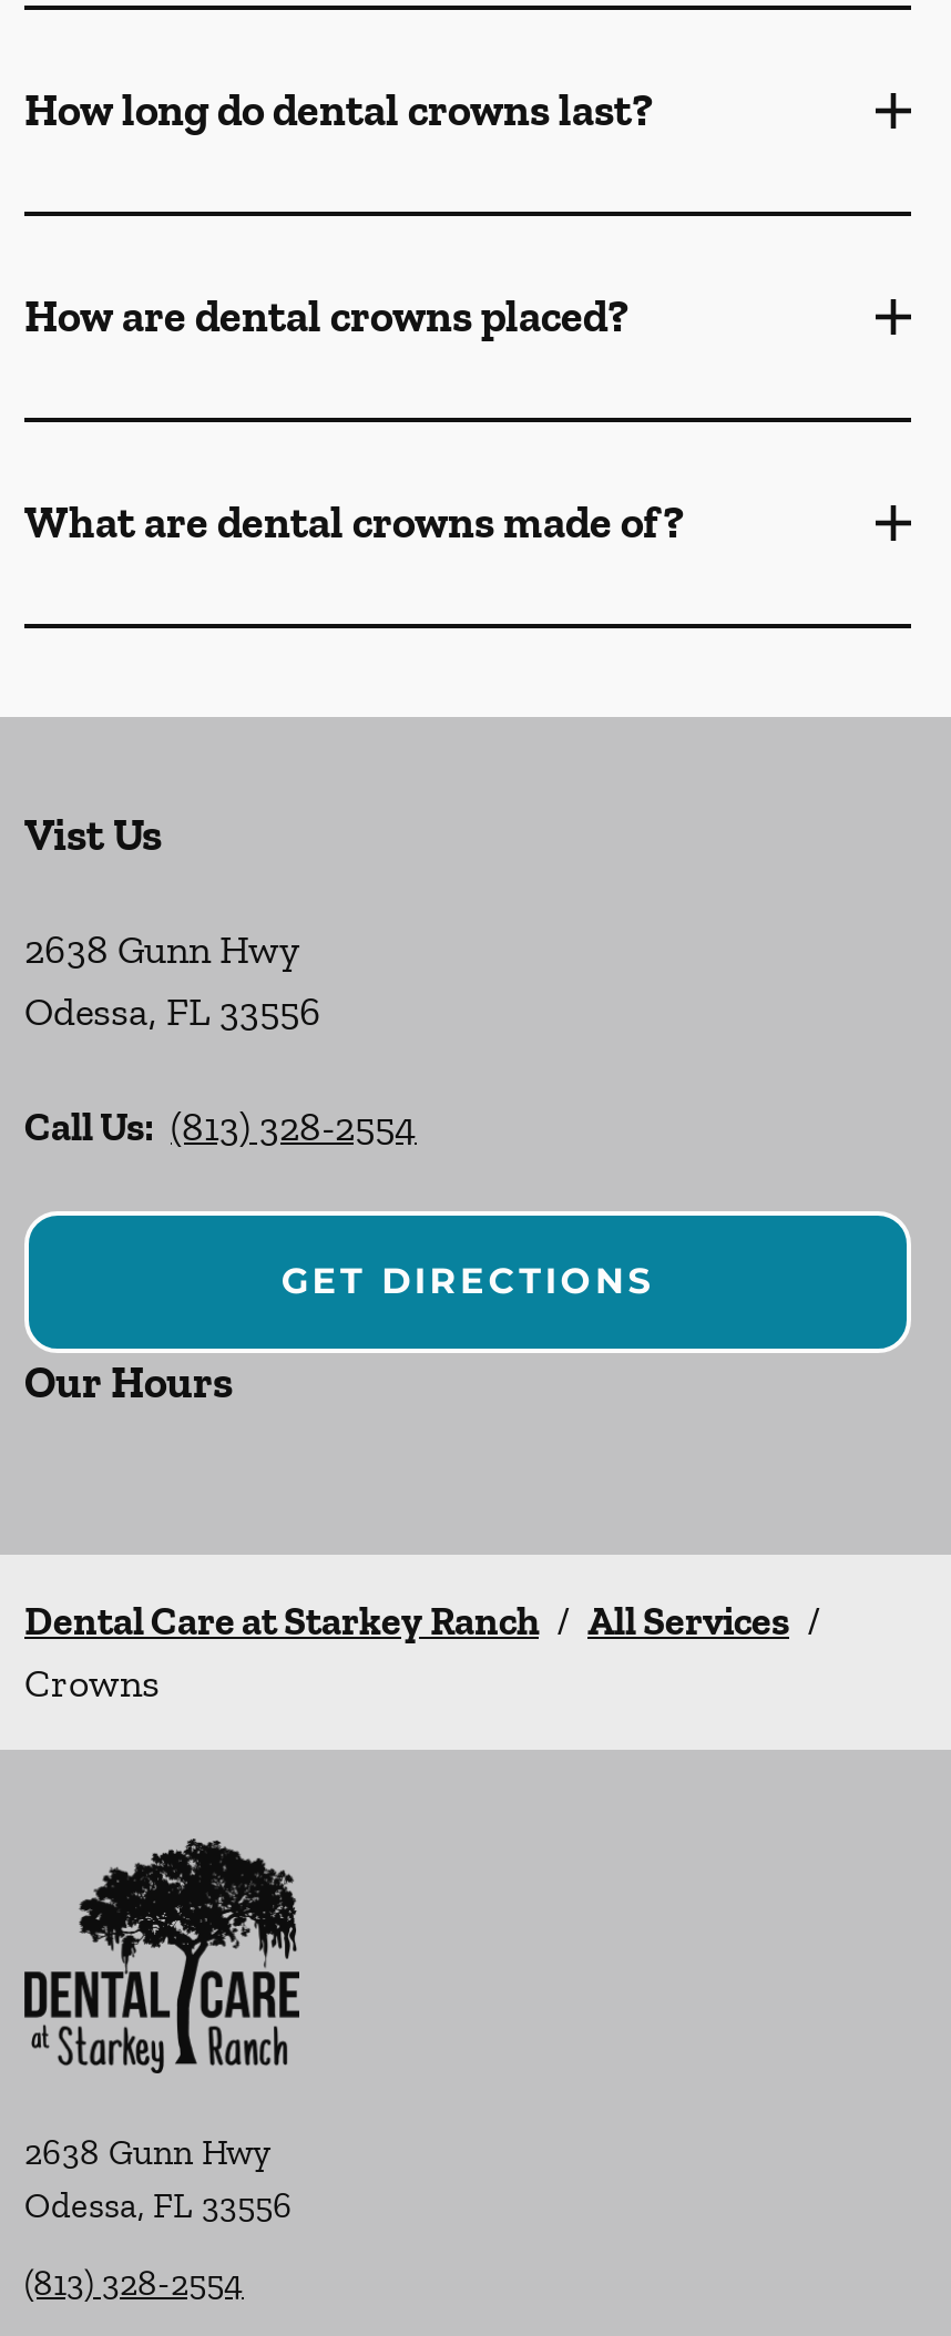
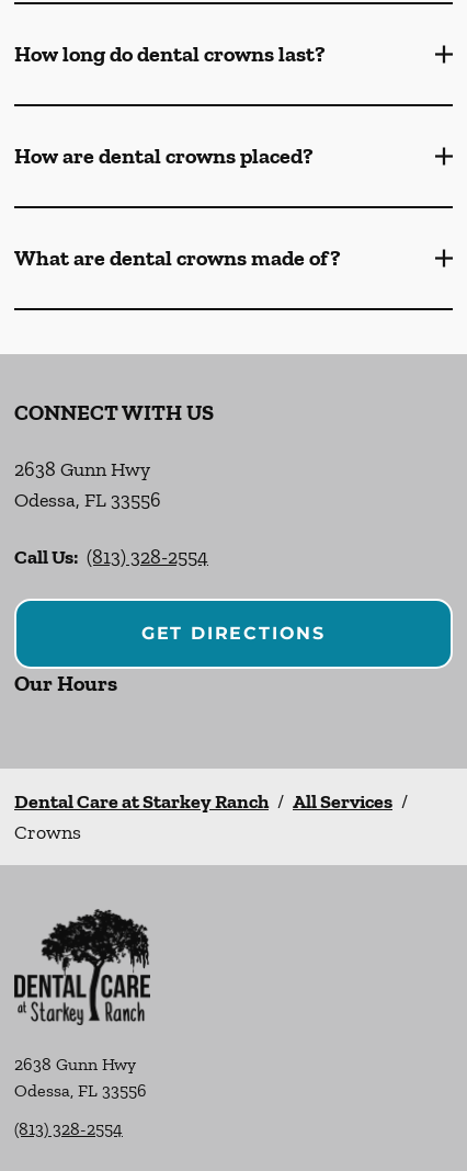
[24,808,162,861] Vist Us -> [14,399,214,425] CONNECT WITH US

